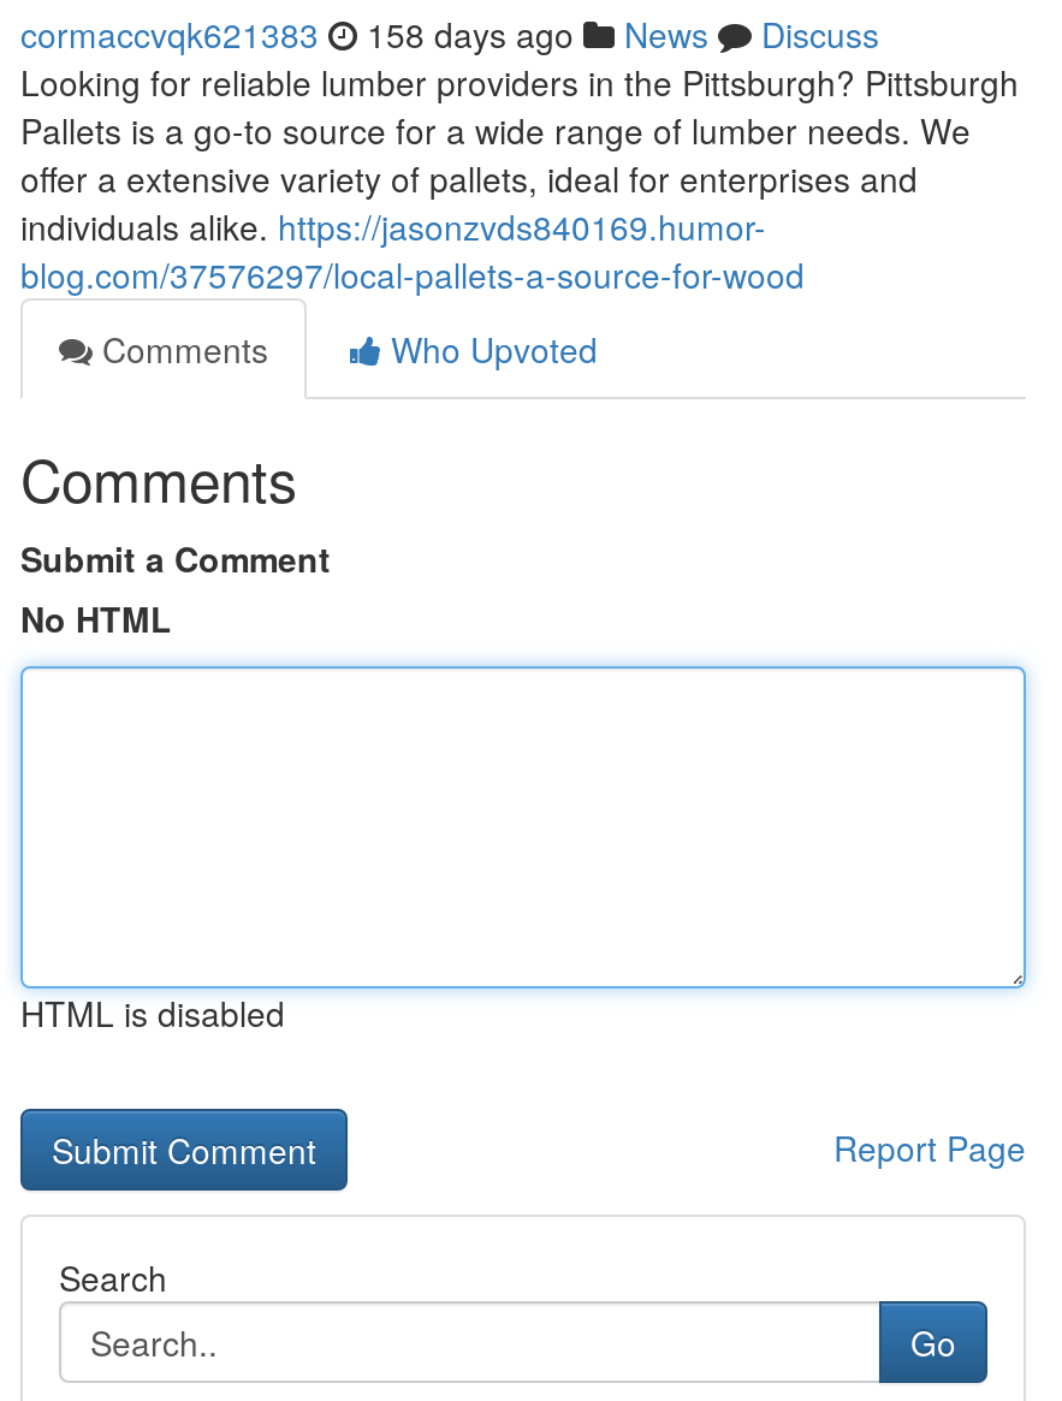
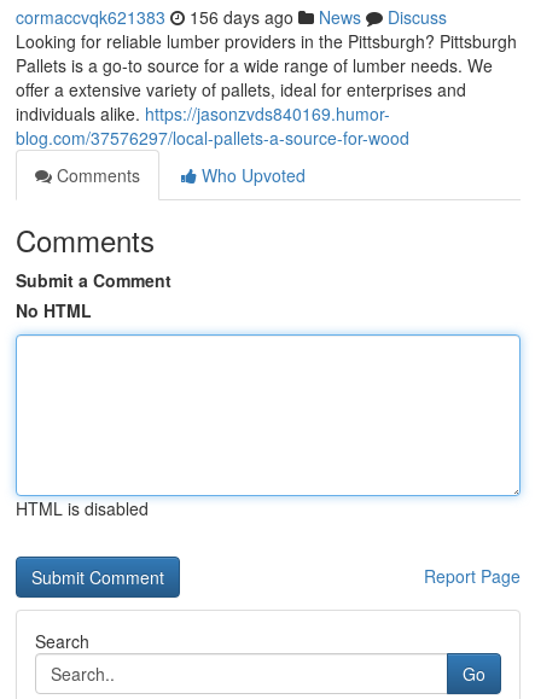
[20,10,879,58] cormaccvqk621383 158 days ago News Discuss -> [16,5,447,29] cormaccvqk621383 156 days ago News Discuss

